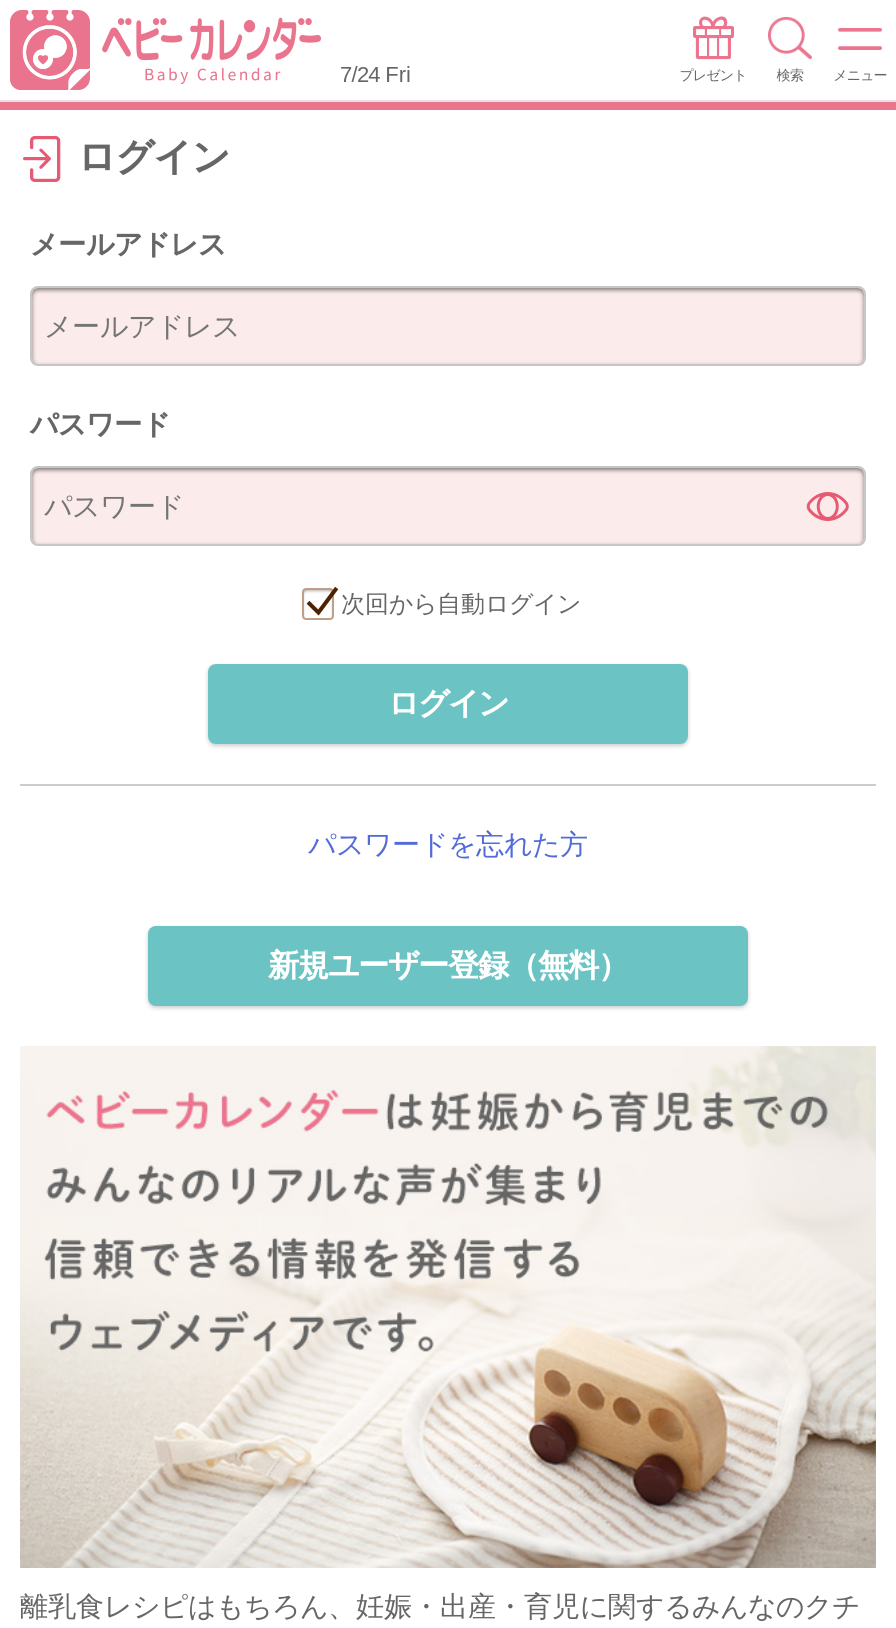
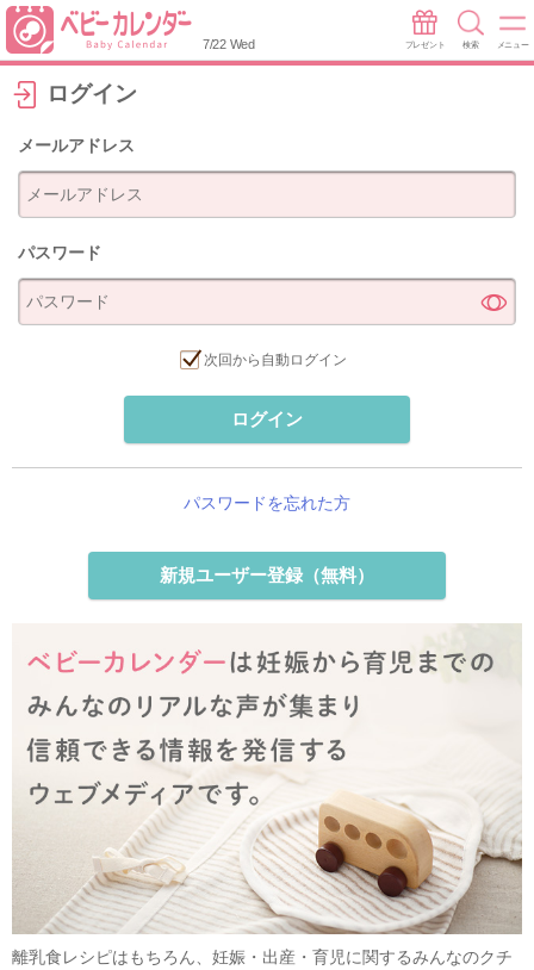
[340,62,410,86] 7/24 Fri -> [203,37,255,51] 7/22 Wed

